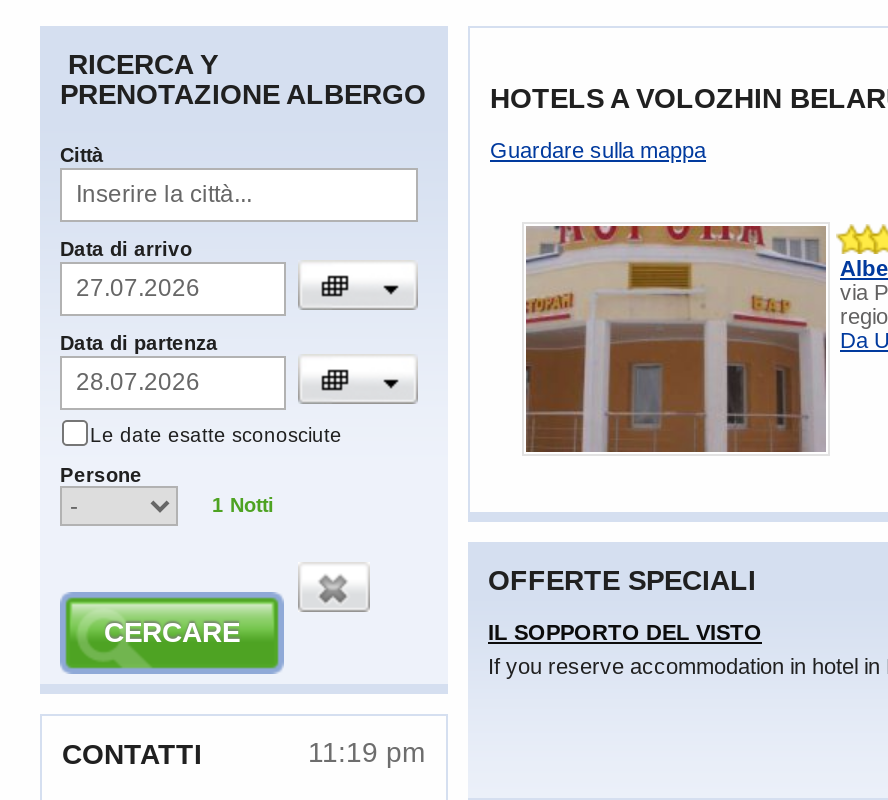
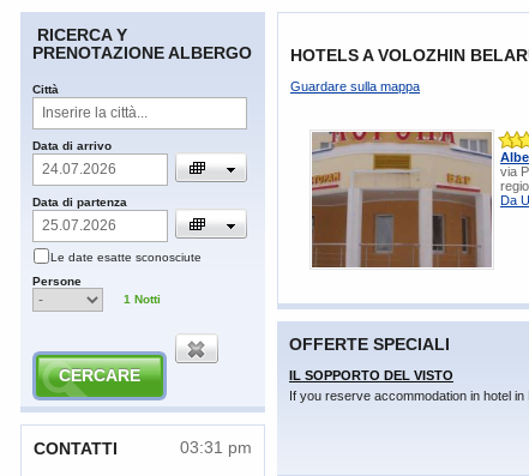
[308,735,426,767] 11:19 pm -> [180,437,252,456] 03:31 pm

